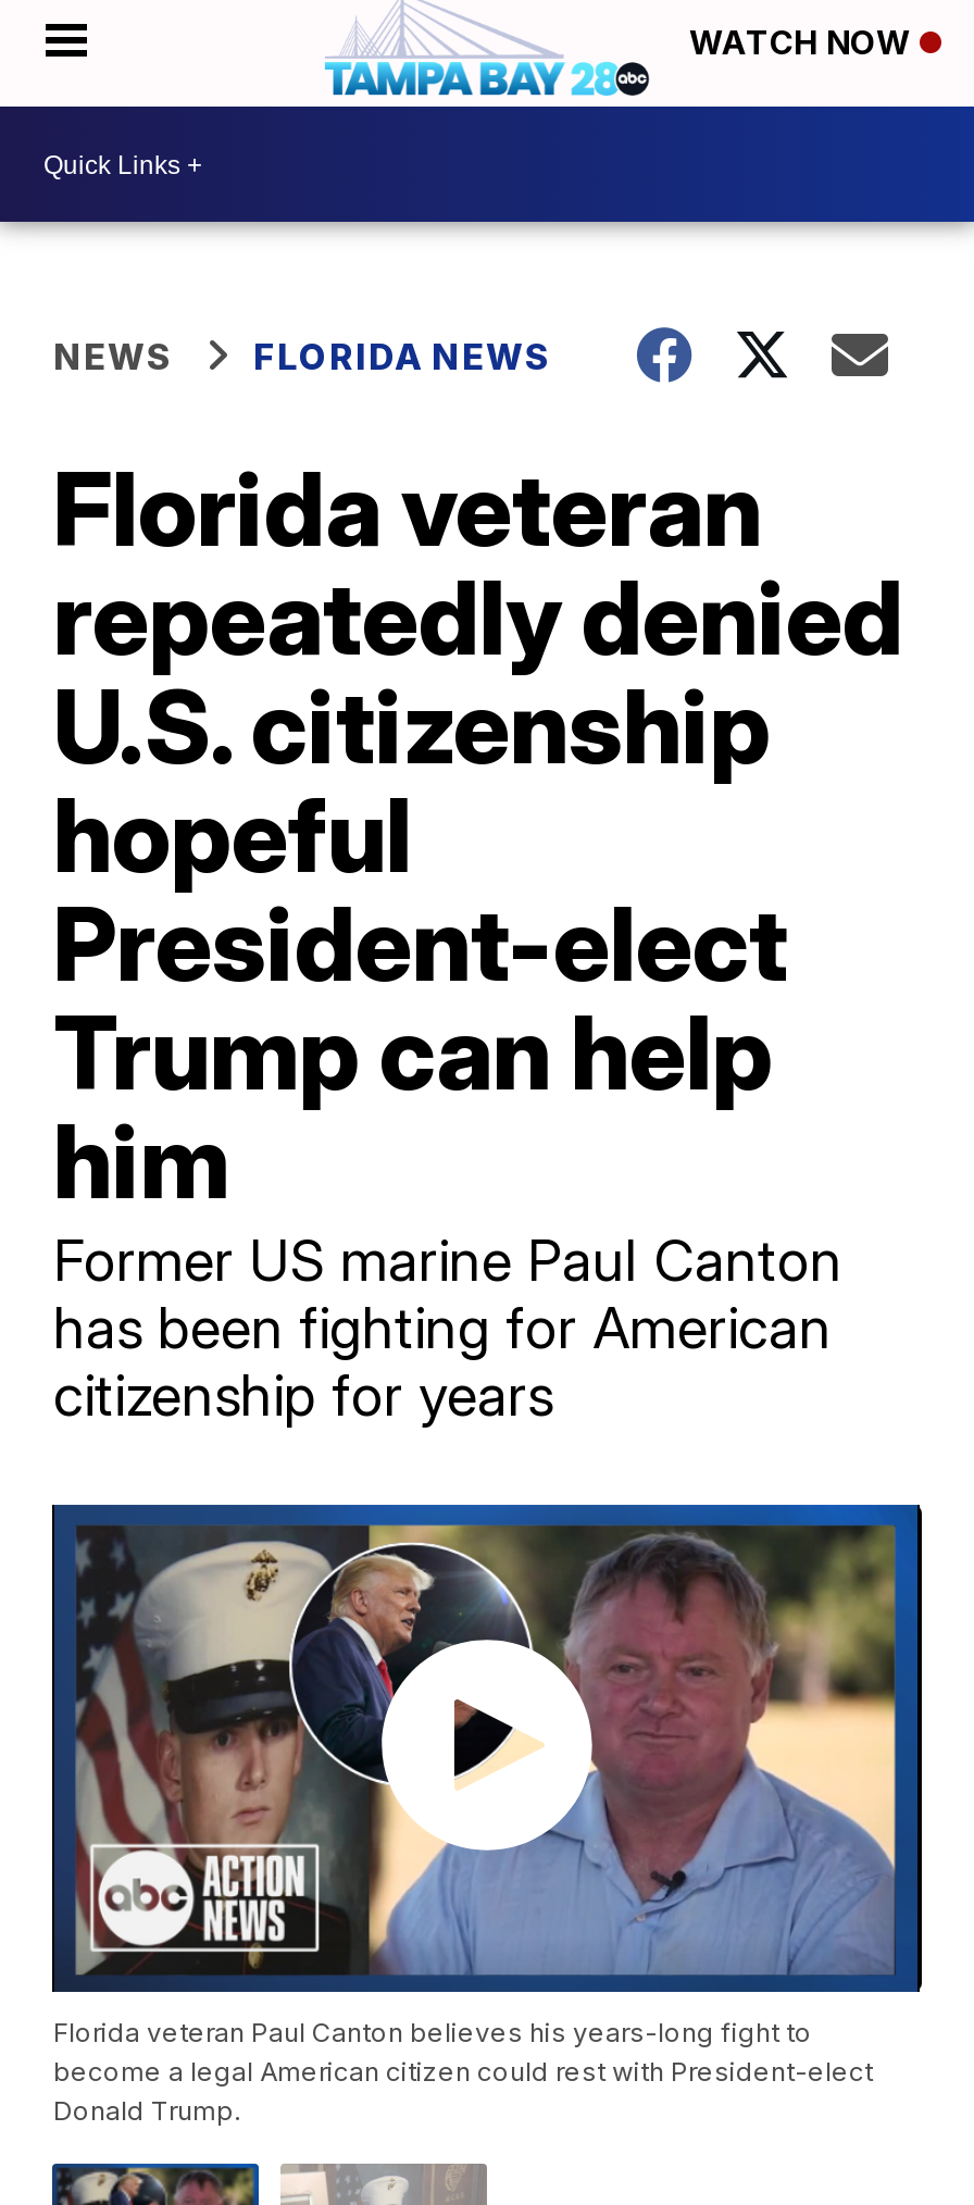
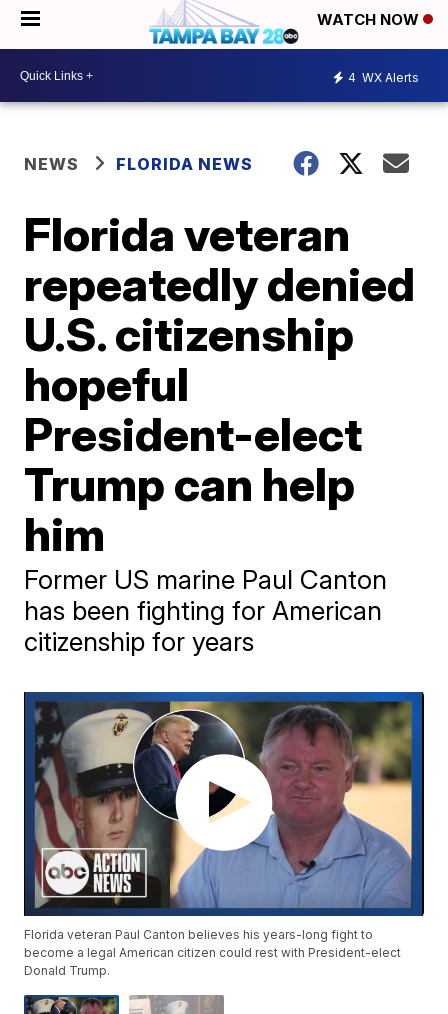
none -> [348,69,419,84] 4 WX Alerts

